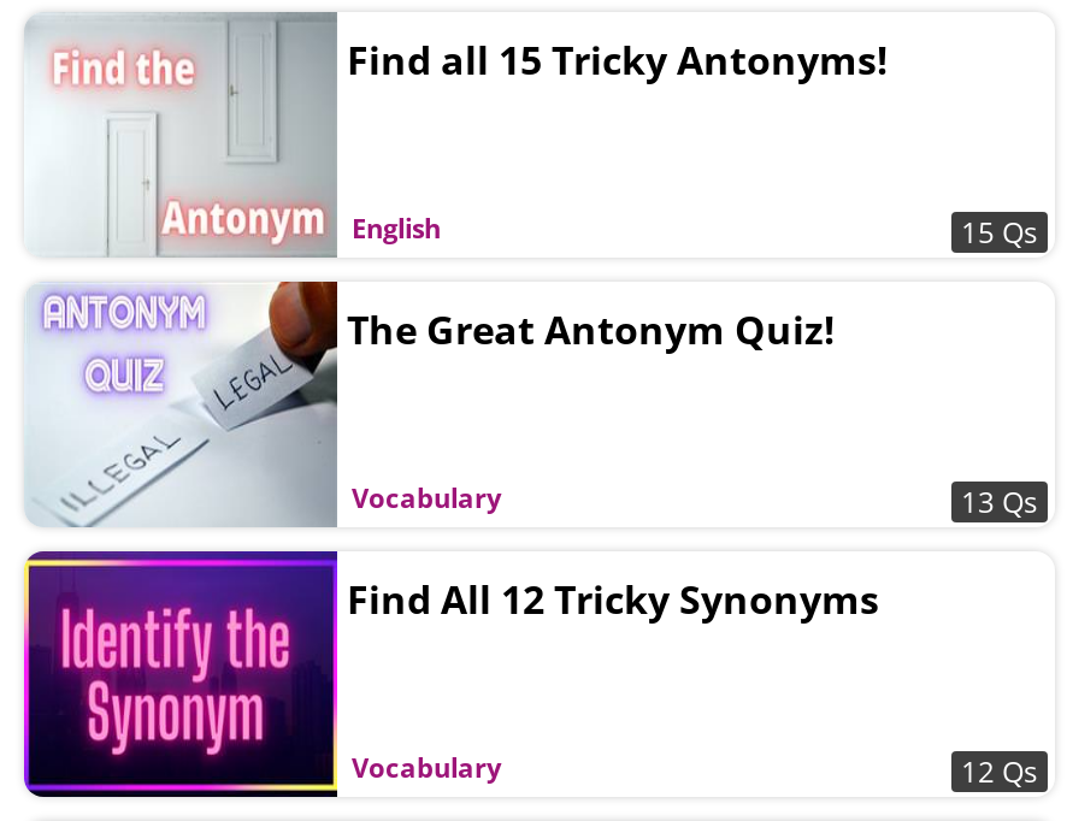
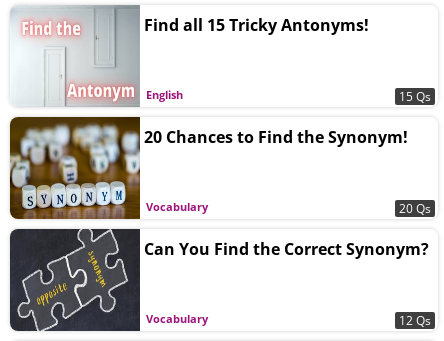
[24,279,836,527] [image] | The Great Antonym Quiz! -> [9,116,408,220] [image] | 20 Chances to Find the Synonym!
[961,482,1038,521] 13 Qs -> [399,200,431,216] 20 Qs
[22,549,879,797] [image] | Find All 12 Tricky Synonyms -> [9,228,429,332] [image] | Can You Find the Correct Synonym?

